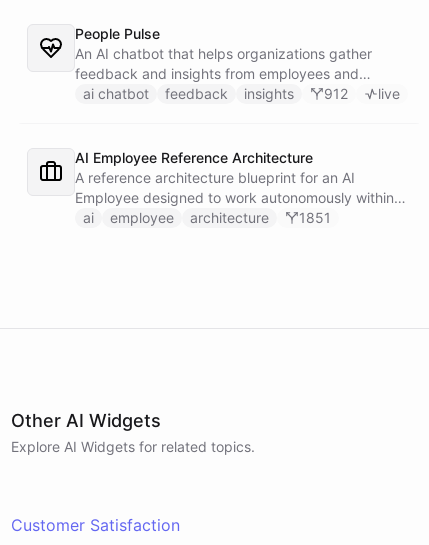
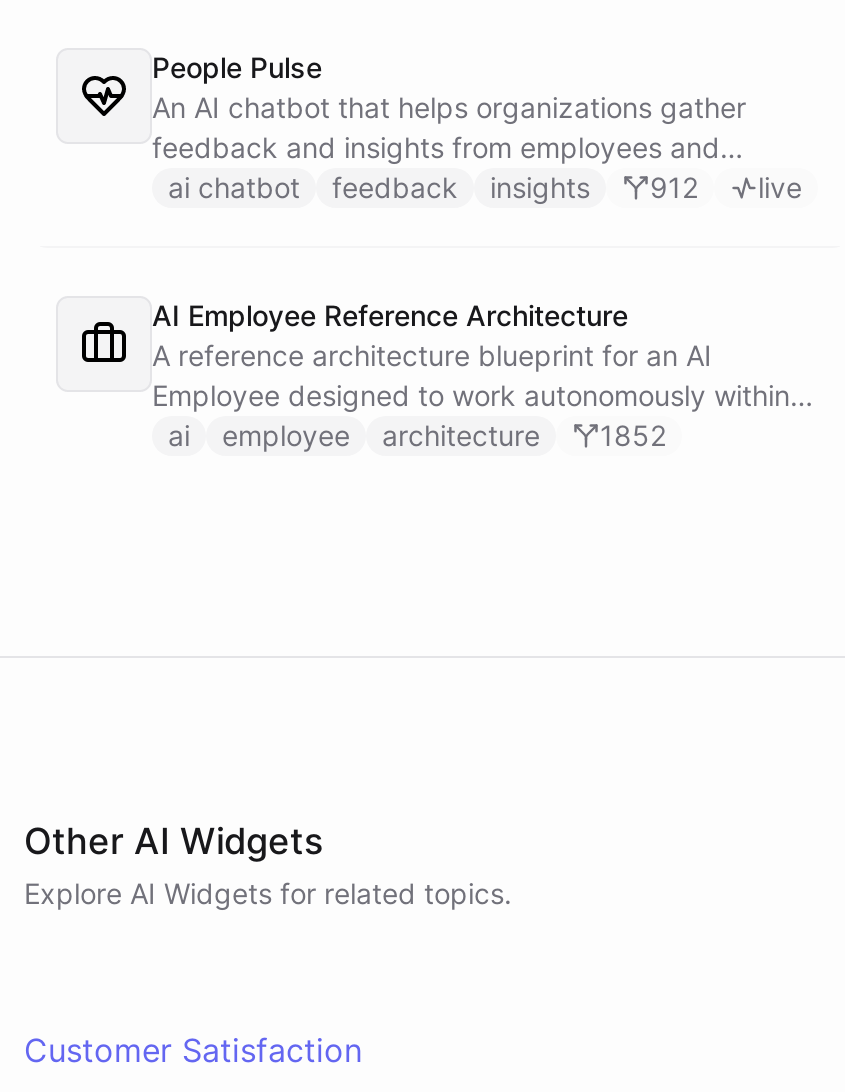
[299,209,331,226] 1851 -> [600,418,666,452] 1852

